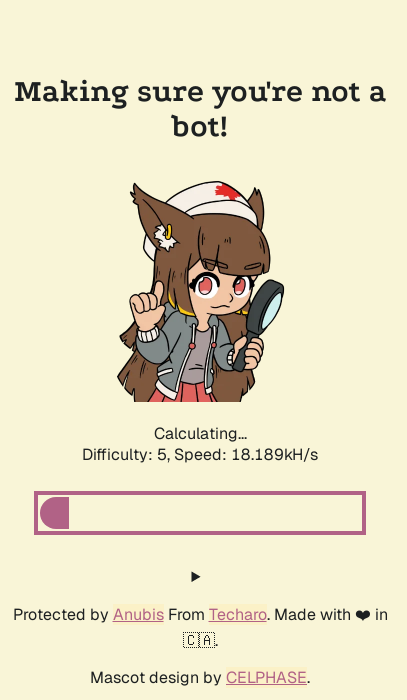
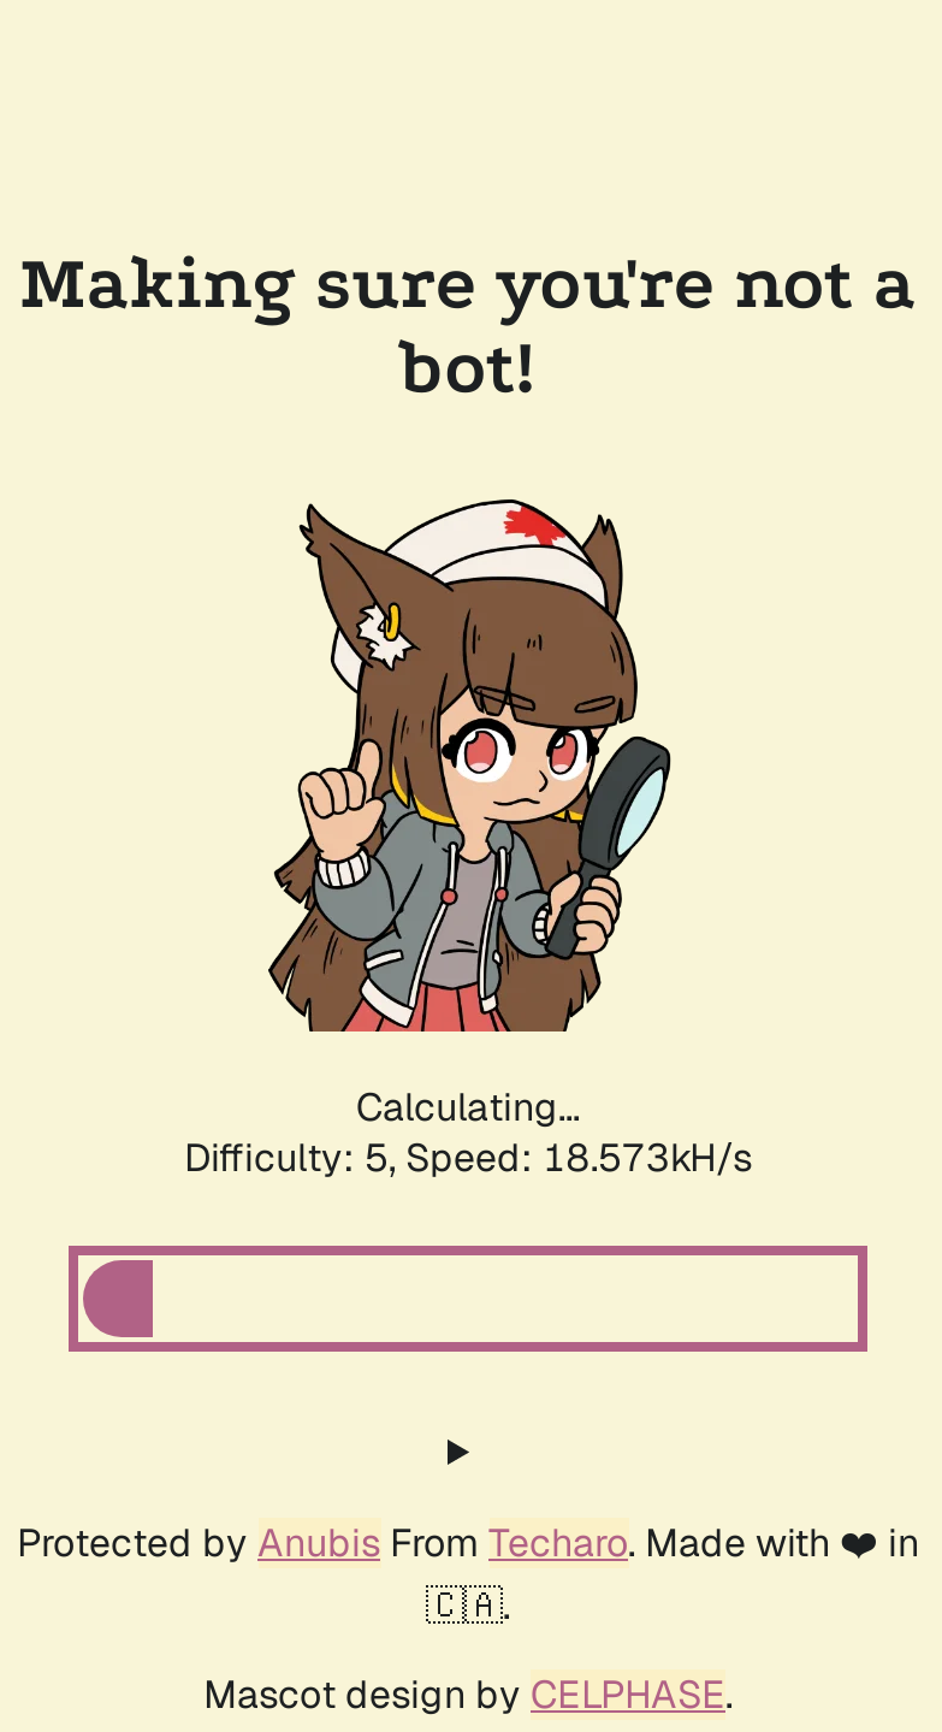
[82,444,318,465] Difficulty: 5, Speed: 18.189kH/s -> [184,1133,752,1183] Difficulty: 5, Speed: 18.573kH/s

